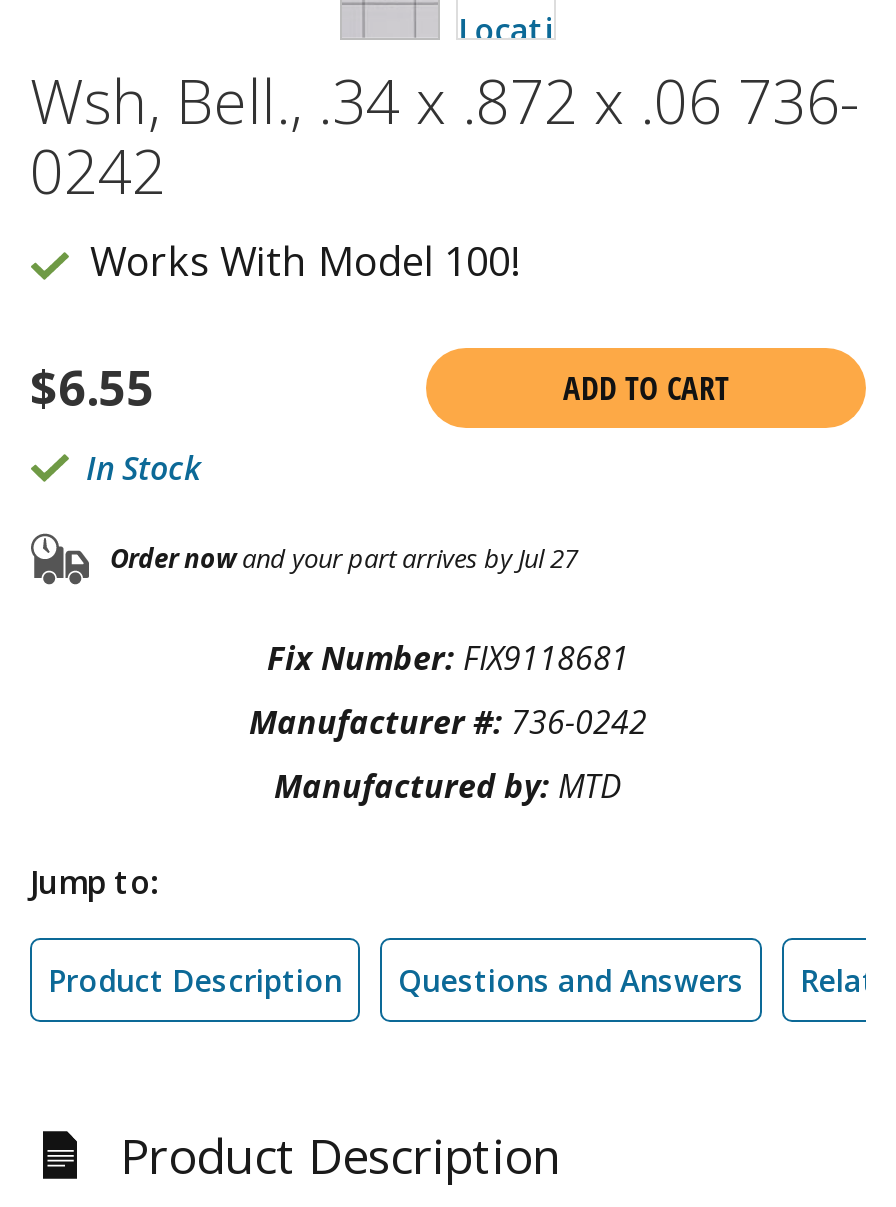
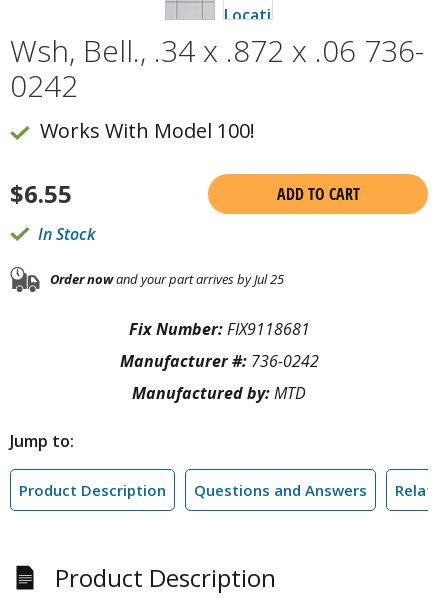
[110,541,578,577] Order nowand your part arrives by Jul 27 -> [50,270,284,288] Order nowand your part arrives by Jul 25

